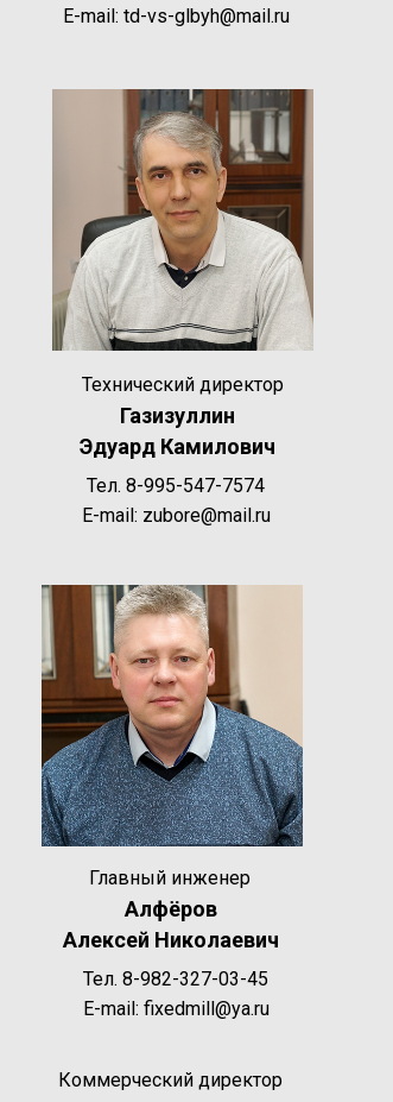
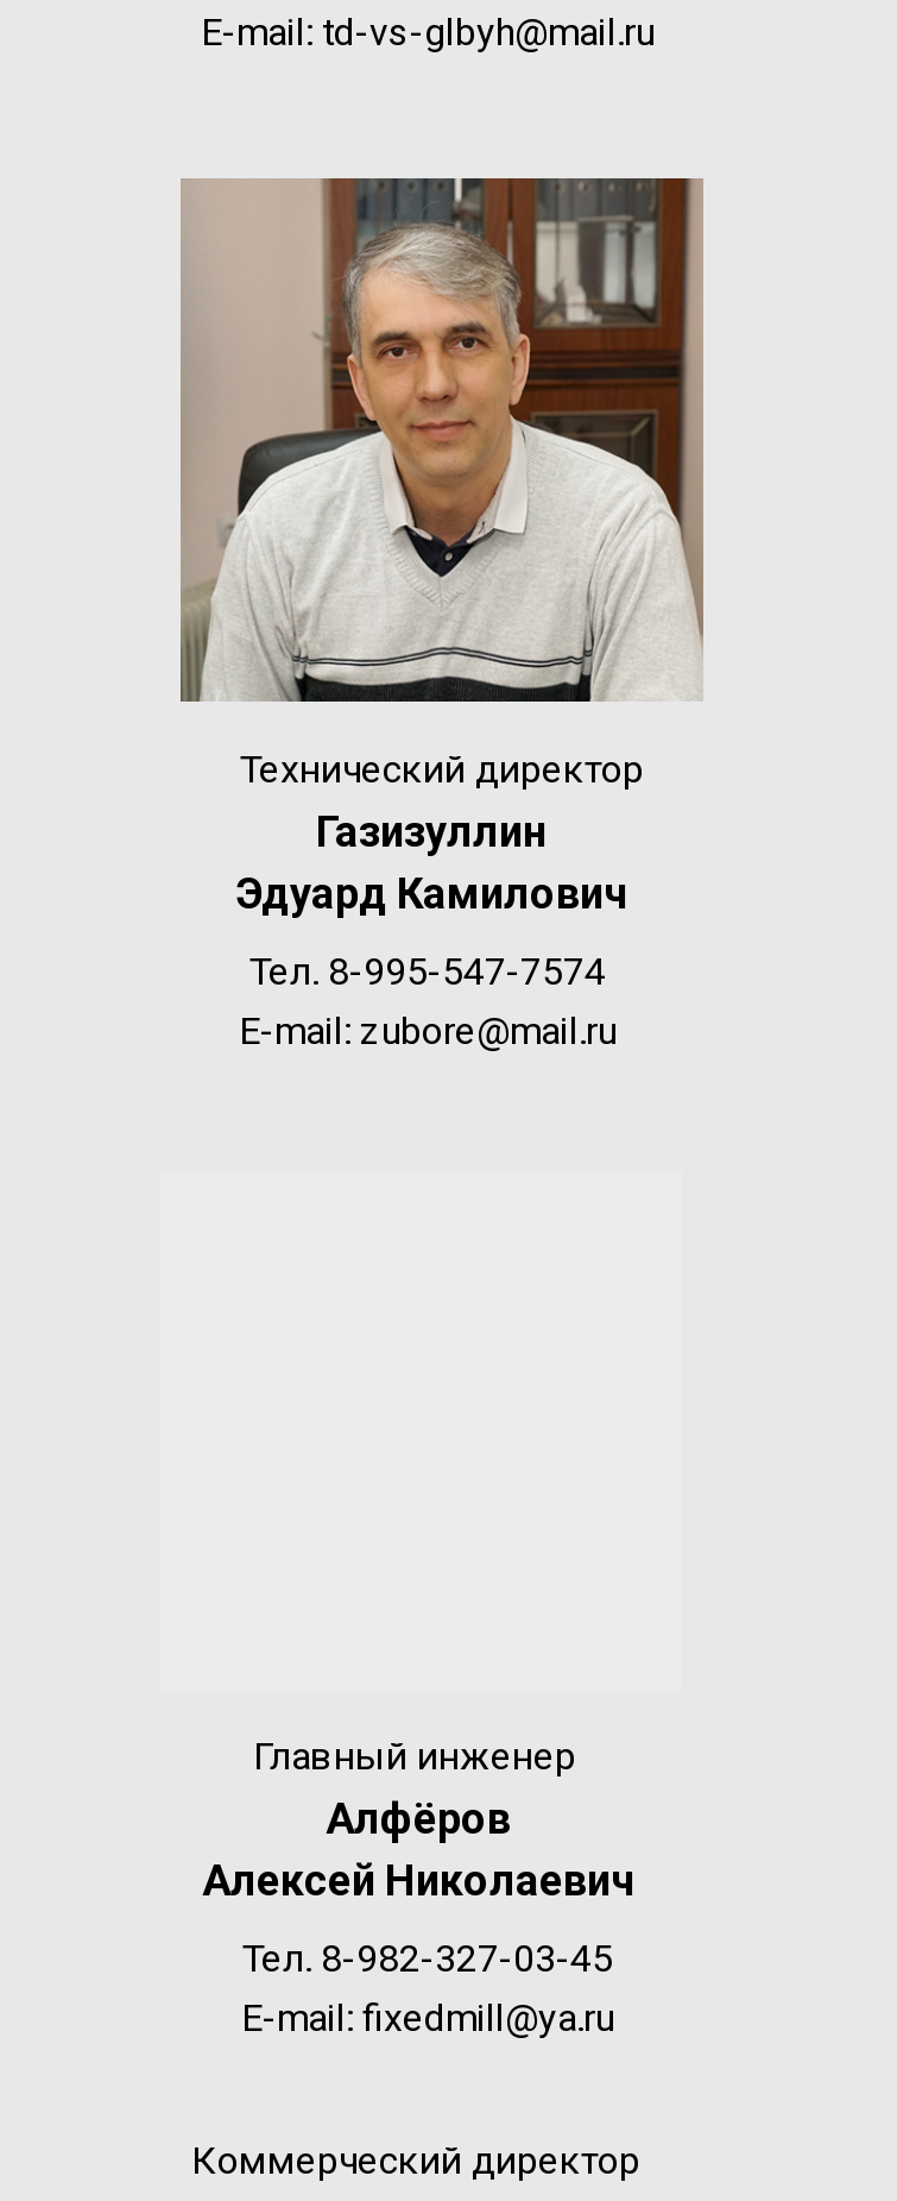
[40,584,304,848] [image] -> none

